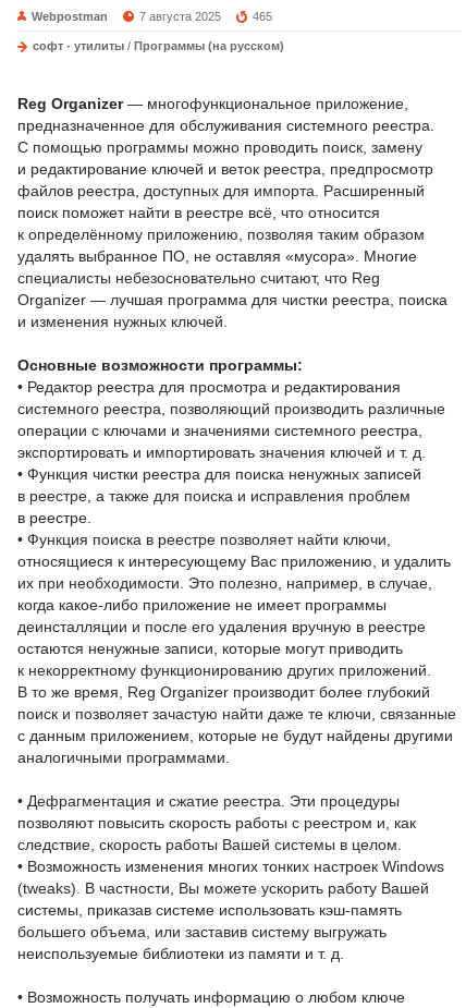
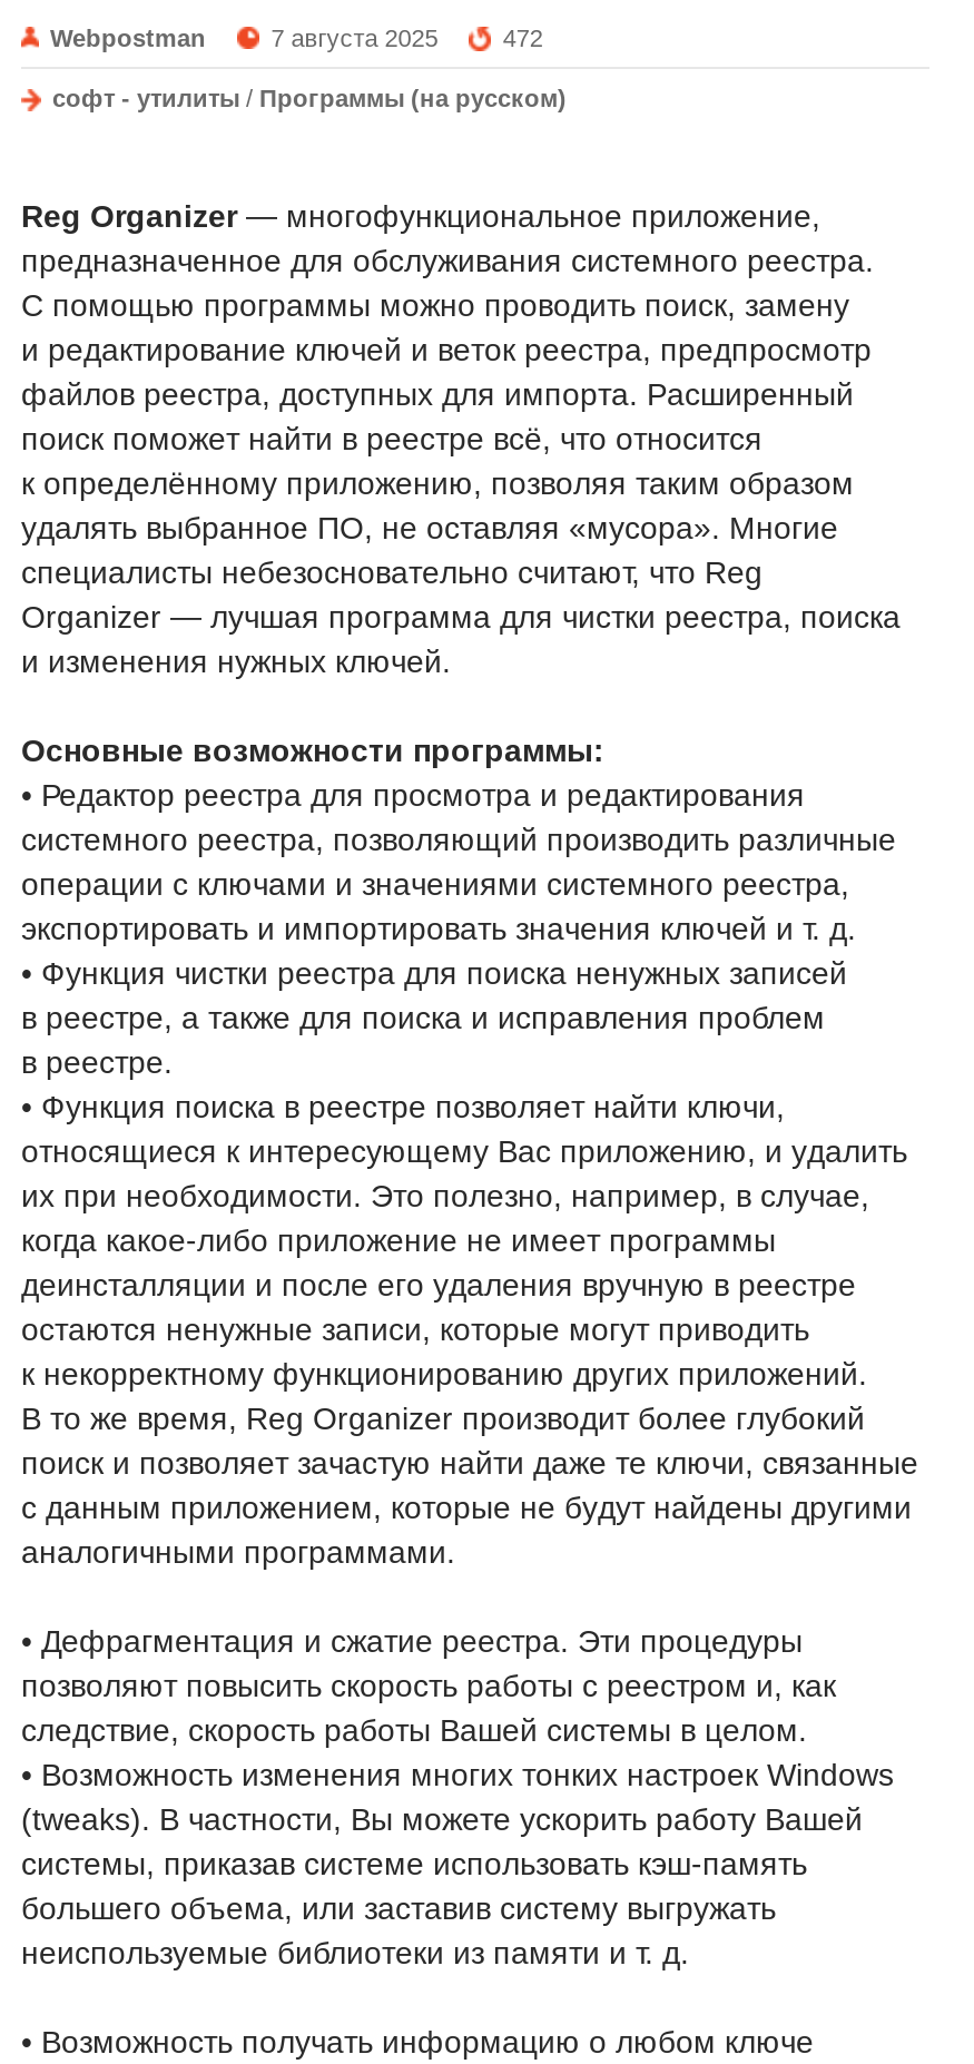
[253,10,273,23] 465 -> [503,24,543,51] 472

